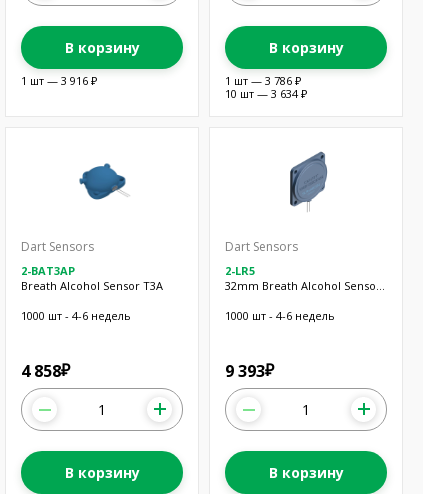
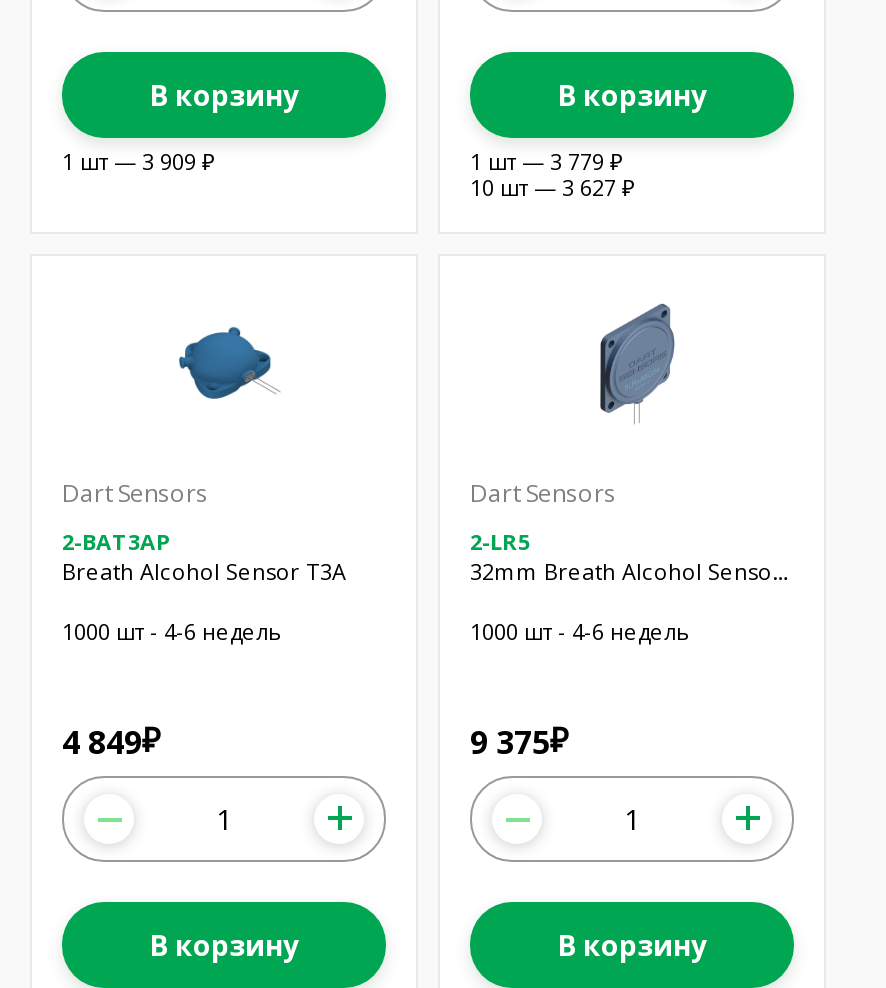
[21,73,97,88] 1 шт — 3 916 ₽ -> [62,146,214,176] 1 шт — 3 909 ₽
[225,73,301,88] 1 шт — 3 786 ₽ -> [470,146,622,176] 1 шт — 3 779 ₽
[225,86,307,101] 10 шт — 3 634 ₽ -> [470,172,634,202] 10 шт — 3 627 ₽
[21,360,70,382] 4 858₽ -> [62,720,160,764] 4 849₽
[225,360,274,382] 9 393₽ -> [470,720,568,764] 9 375₽

